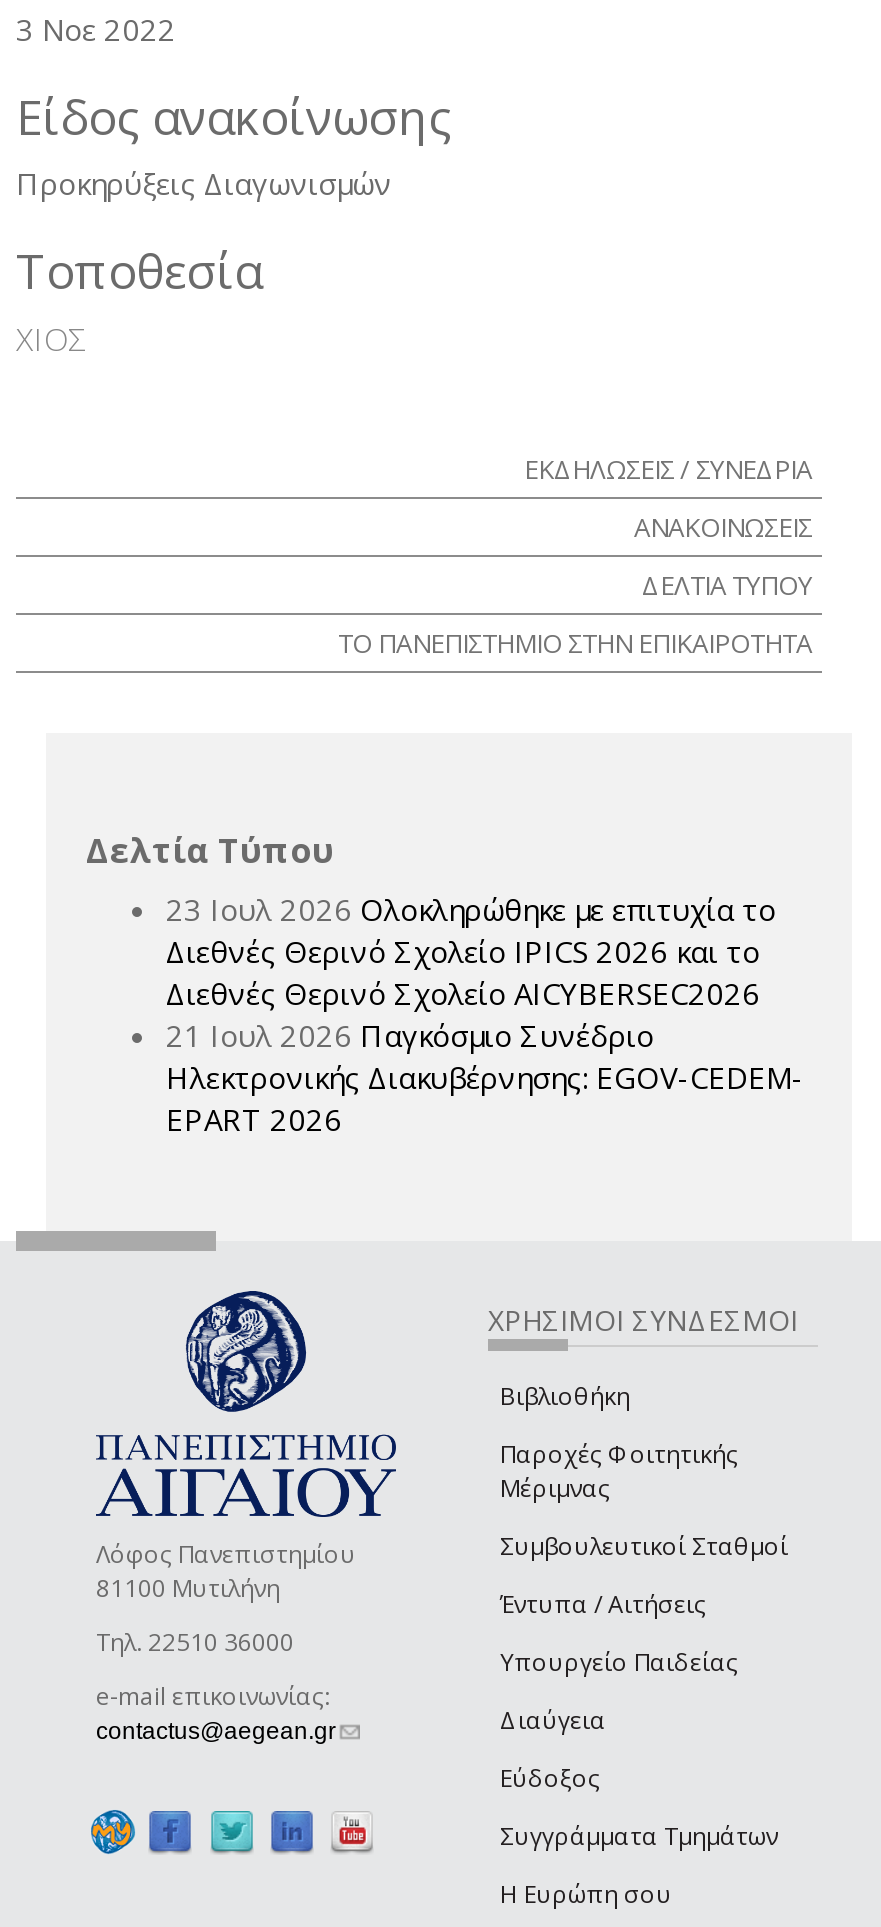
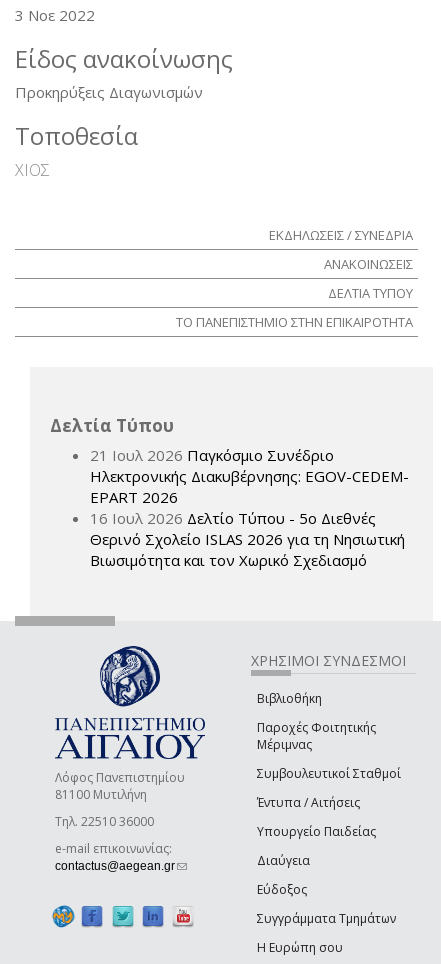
[166,888,776,1012] 23 Ιουλ 2026 Ολοκληρώθηκε με επιτυχία το | Διεθνές Θερινό Σχολείο IPICS 2026 και το | Διεθνές Θερινό Σχολείο AICYBERSEC2026 -> none
moved [166,1014,804,1138] -> [90,445,409,507]: 21 Ιουλ 2026 Παγκόσμιο Συνέδριο | Ηλεκτρονικής Διακυβέρνησης: EGOV-CEDEM- | EPART 2026
none -> [90,508,405,570] 16 Ιουλ 2026 Δελτίο Τύπου - 5ο Διεθνές | Θερινό Σχολείο ISLAS 2026 για τη Νησιωτική | Βιωσιμότητα και τον Χωρικό Σχεδιασμό

